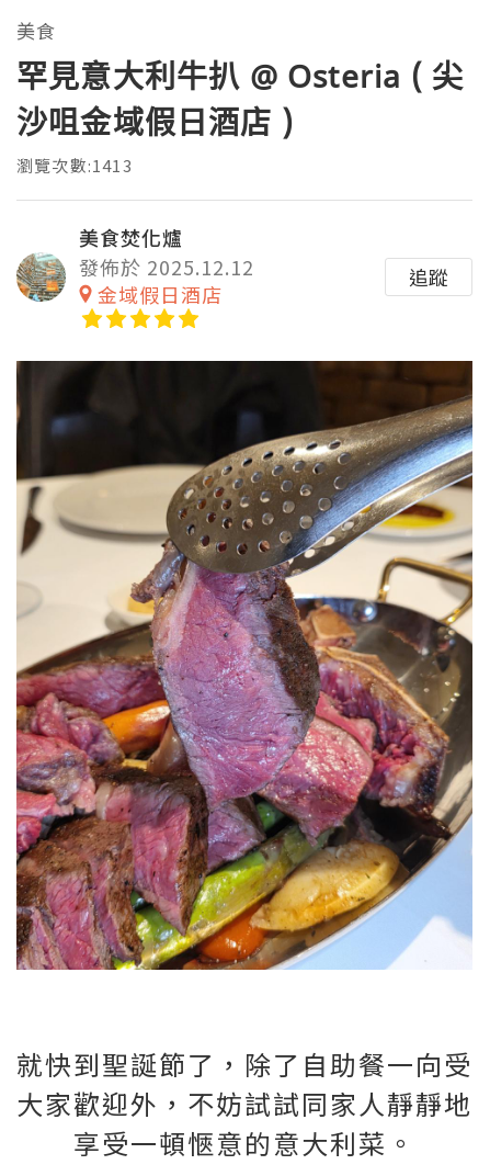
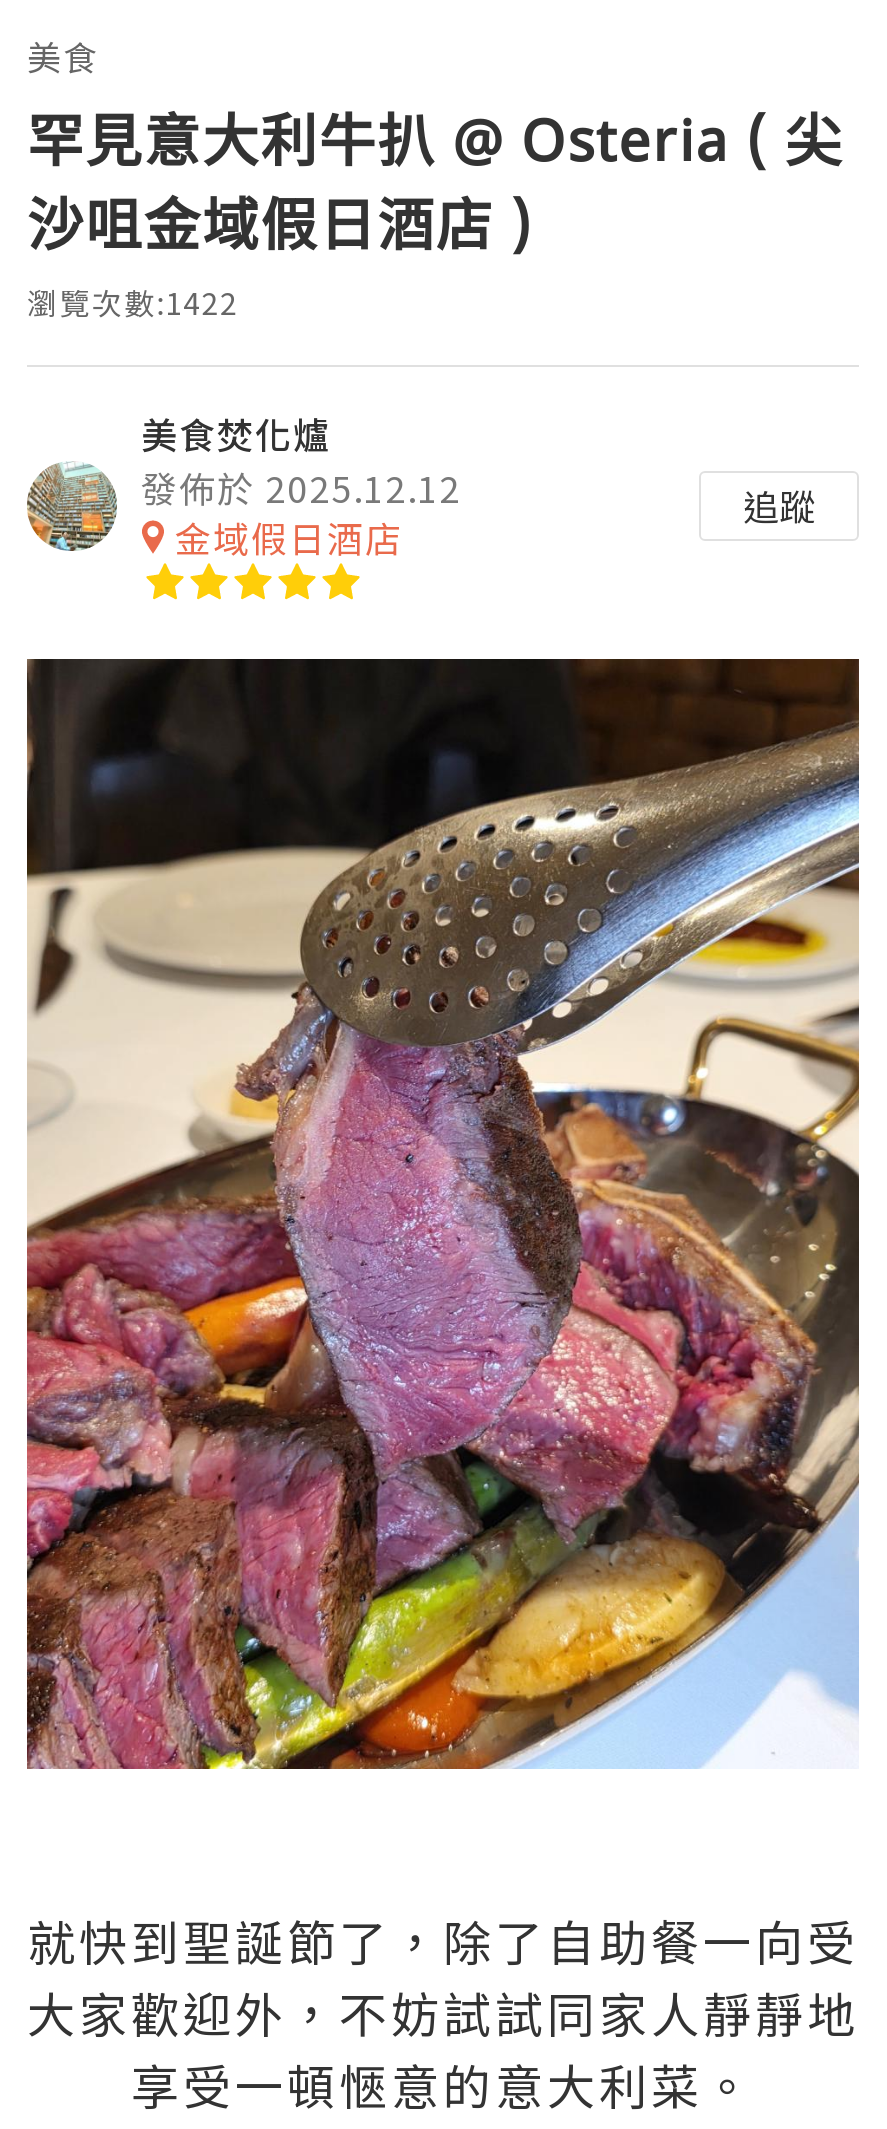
[16,154,132,177] 瀏覽次數:1413 -> [27,281,239,323] 瀏覽次數:1422

